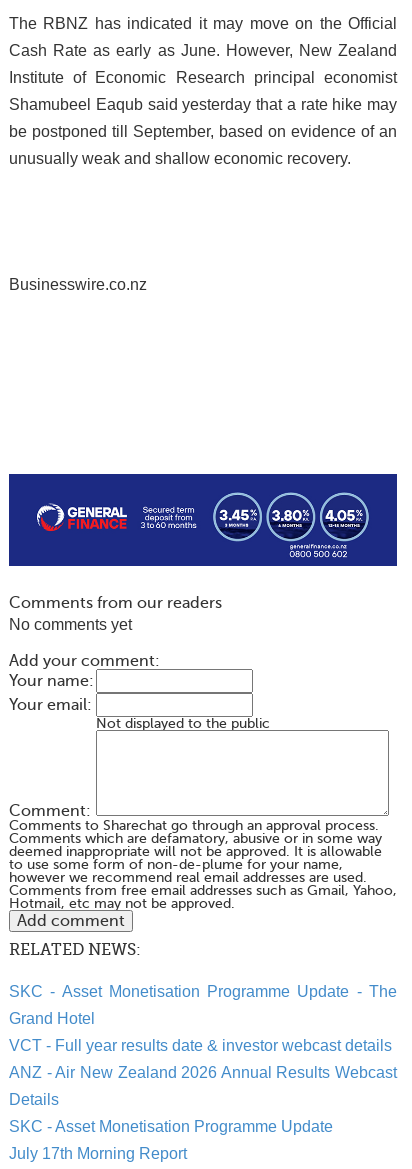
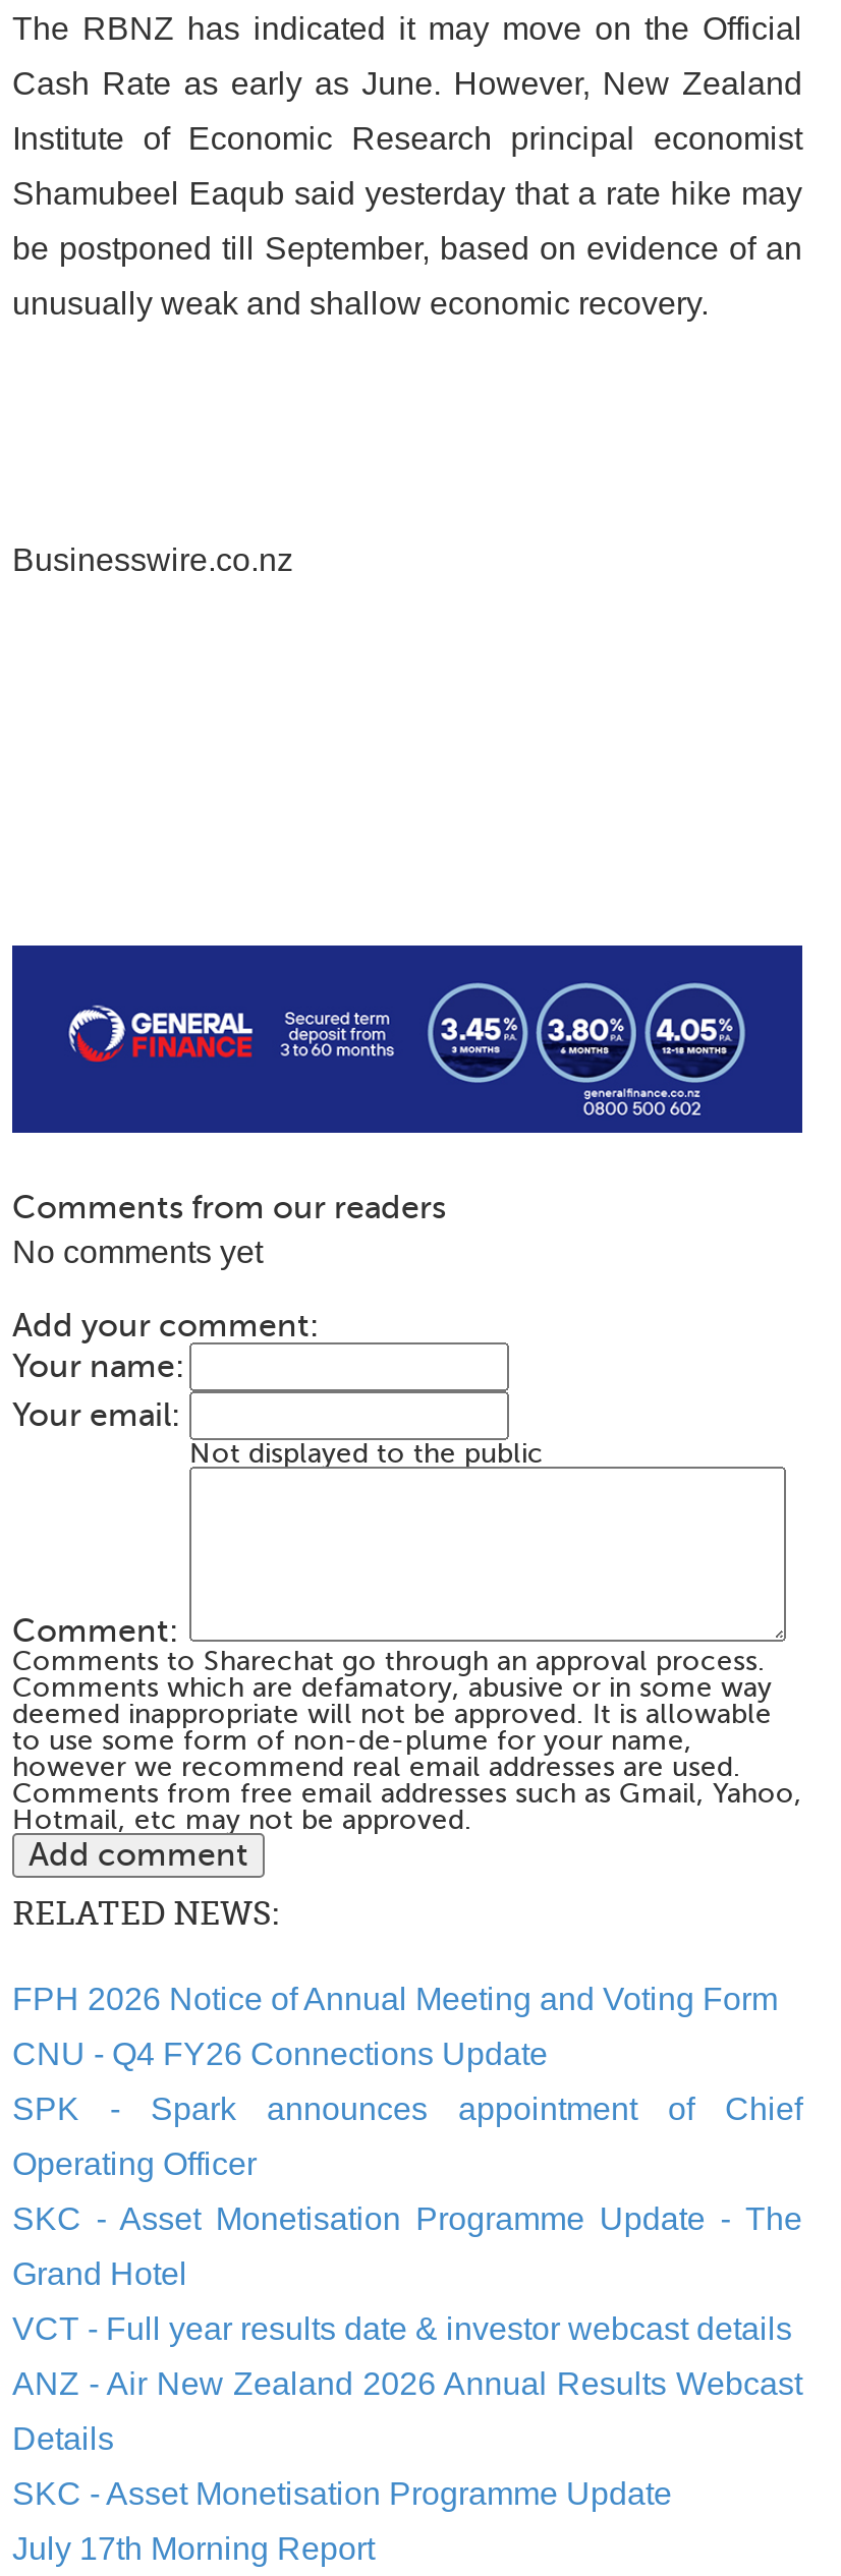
none -> [12,1982,802,2182] FPH 2026 Notice of Annual Meeting and Voting Form | CNU - Q4 FY26 Connections Update | SPK - Spark announces appointment of Chief | Operating Officer

